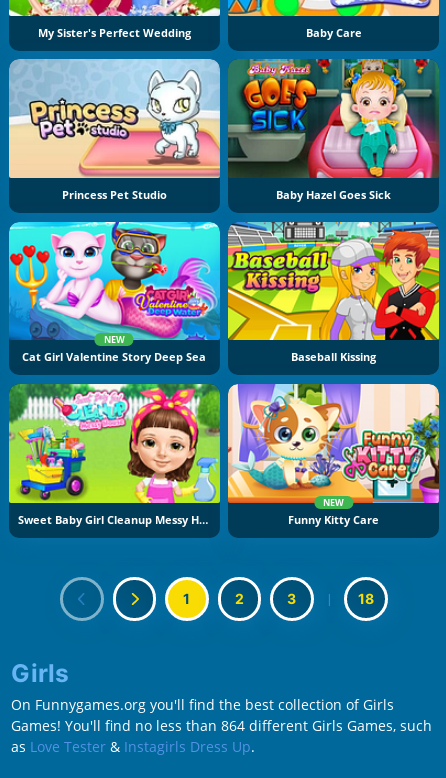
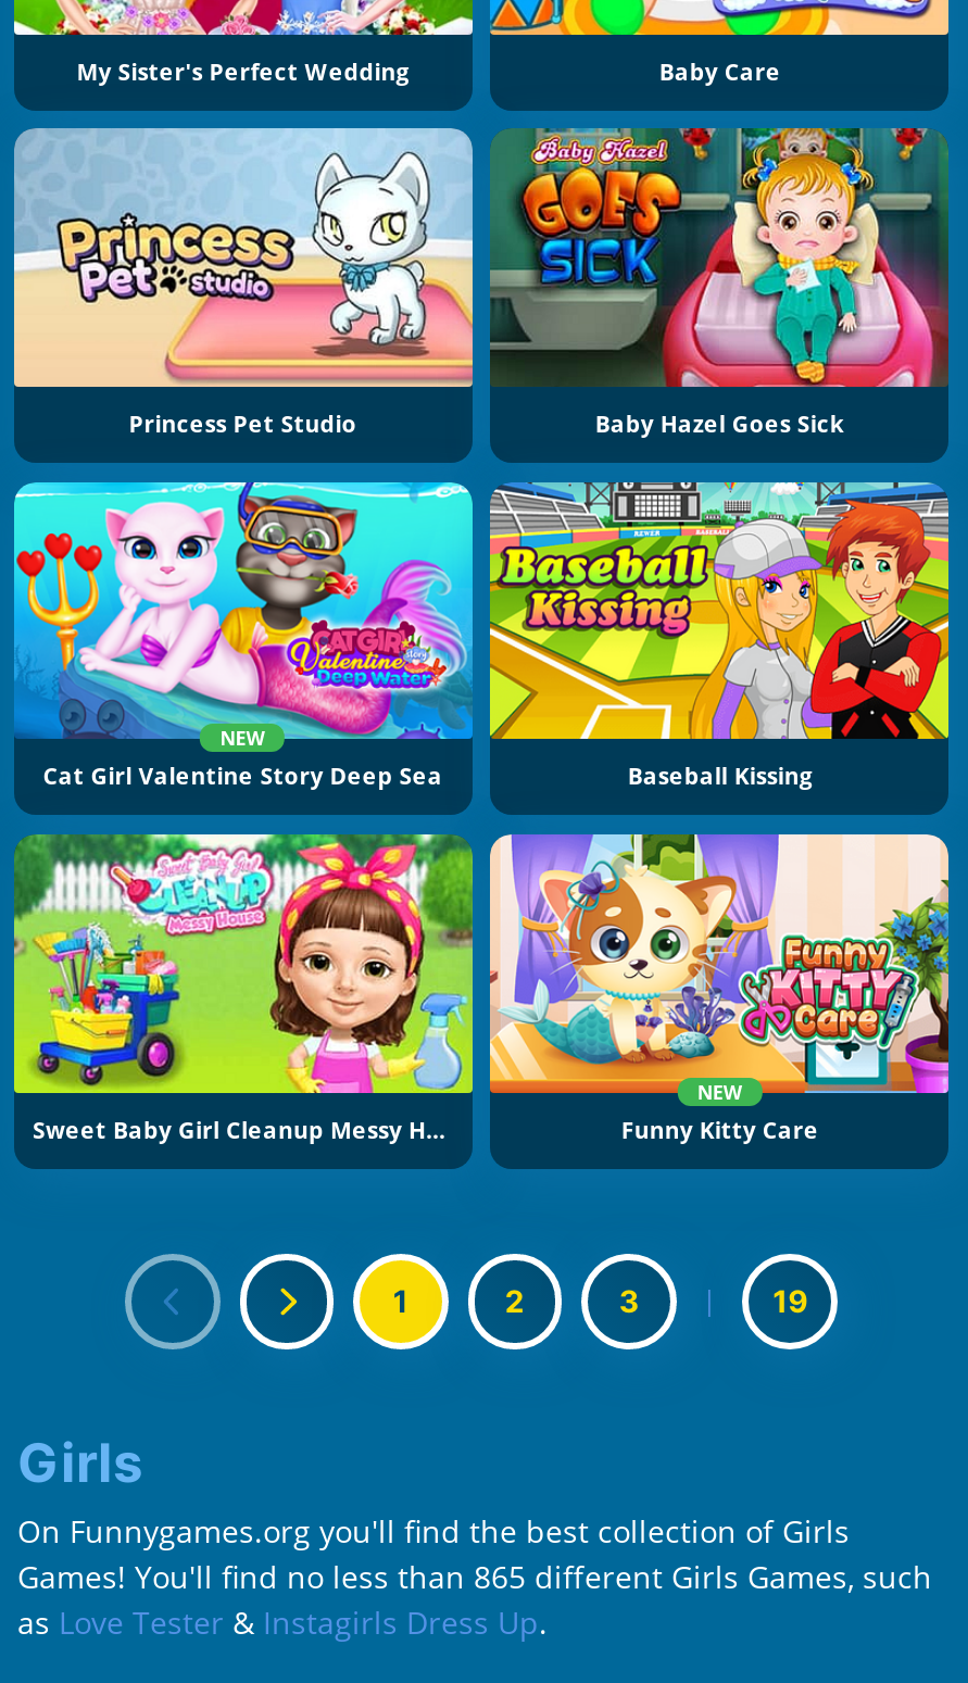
[358,590,374,607] 18 -> [773,1282,807,1319] 19
[10,716,431,735] Games! You'll find no less than 864 different Girls Games, such -> [17,1556,932,1598] Games! You'll find no less than 865 different Girls Games, such

